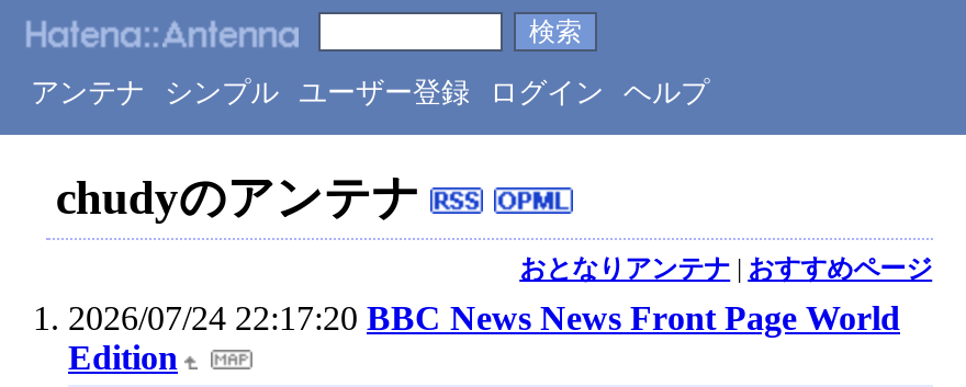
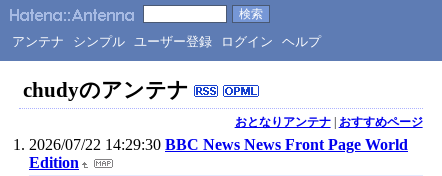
[68,299,900,336] 2026/07/24 22:17:20 BBC News News Front Page World -> [29,136,408,153] 2026/07/22 14:29:30 BBC News News Front Page World

